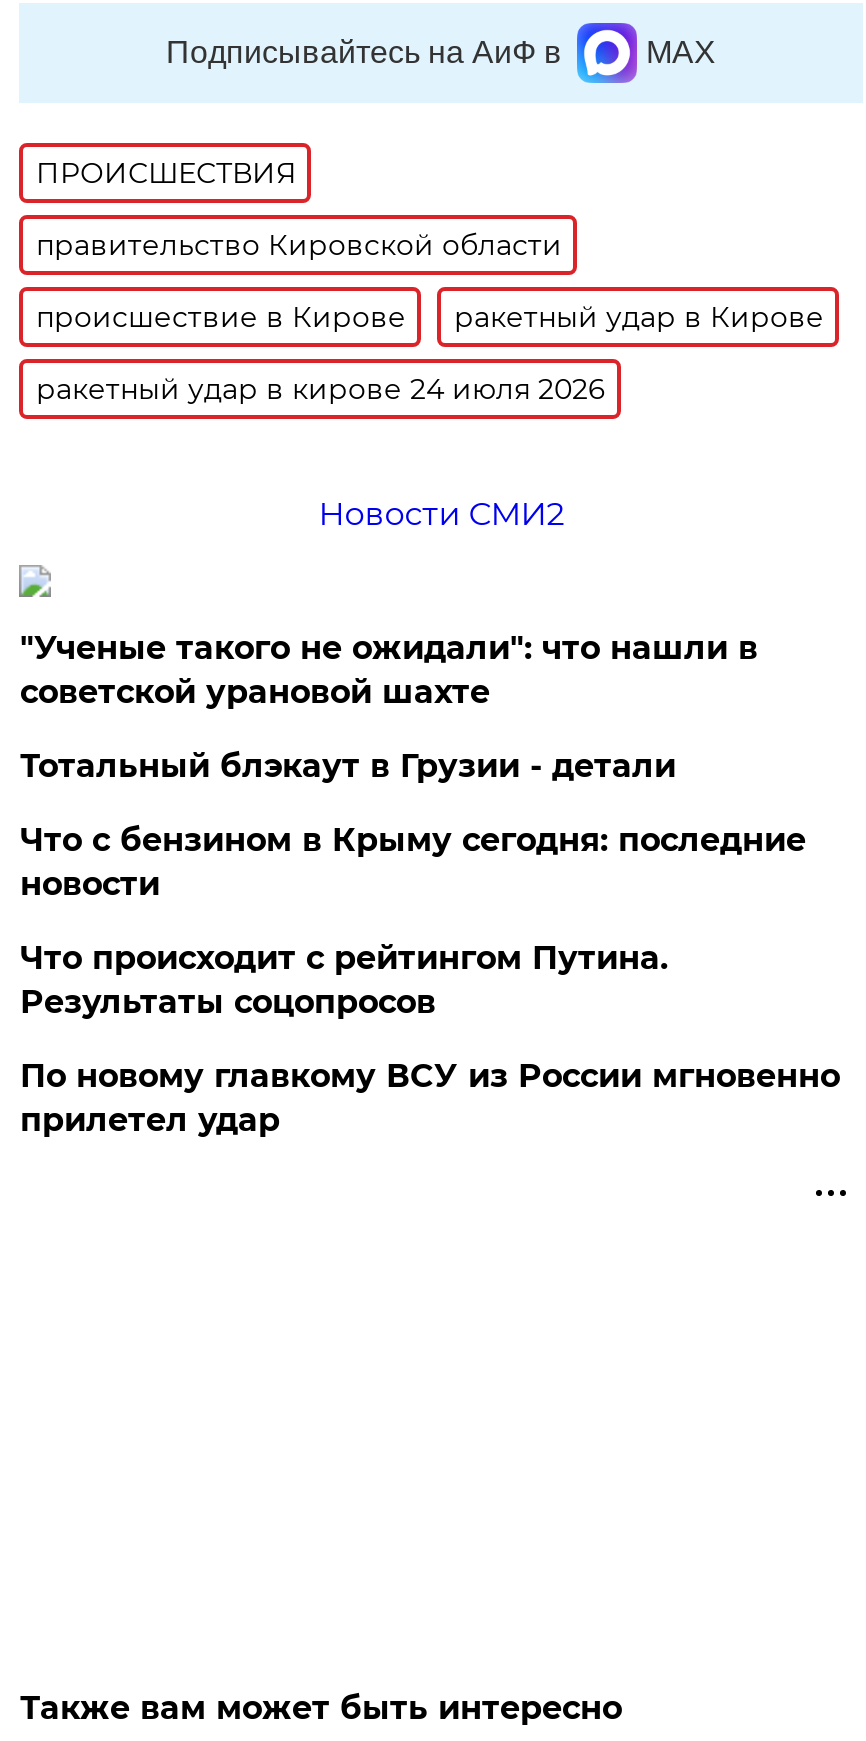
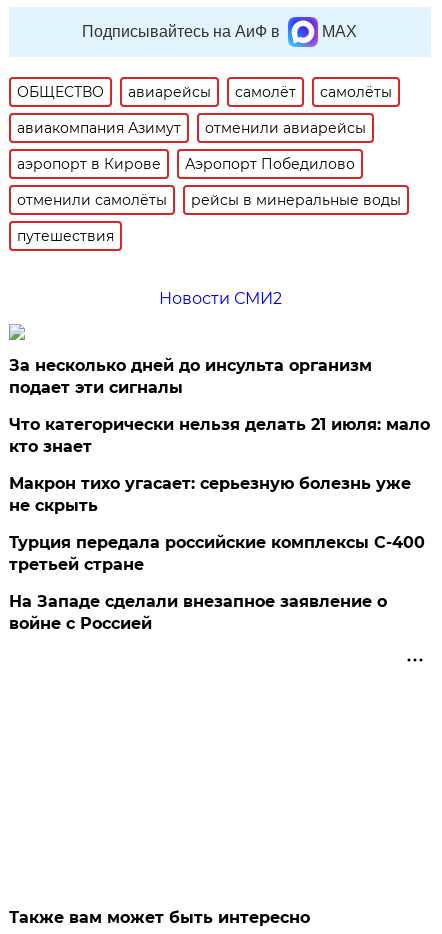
[36,155,824,407] ПРОИСШЕСТВИЯ | правительство Кировской области | происшествие в Кирове | ракетный удар в Кирове | ракетный удар в кирове 24 июля 2026 -> [17,83,401,245] ОБЩЕСТВО | авиарейсы | самолёт | самолёты | авиакомпания Азимут | отменили авиарейсы | аэропорт в Кирове | Аэропорт Победилово | отменили самолёты | рейсы в минеральные воды | путешествия
[20,629,758,711] "Ученые такого не ожидали": что нашли в | советской урановой шахте -> [9,356,372,397] За несколько дней до инсульта организм | подает эти сигналы
[20,747,676,785] Тотальный блэкаут в Грузии - детали -> [9,415,430,456] Что категорически нельзя делать 21 июля: мало | кто знает
[20,821,806,903] Что с бензином в Крыму сегодня: последние | новости -> [9,474,411,515] Макрон тихо угасает: серьезную болезнь уже | не скрыть
[20,939,668,1021] Что происходит с рейтингом Путина. | Результаты соцопросов -> [9,533,425,574] Турция передала российские комплексы С-400 | третьей стране
[20,1057,840,1139] По новому главкому ВСУ из России мгновенно | прилетел удар -> [9,592,387,633] На Западе сделали внезапное заявление о | войне с Россией

